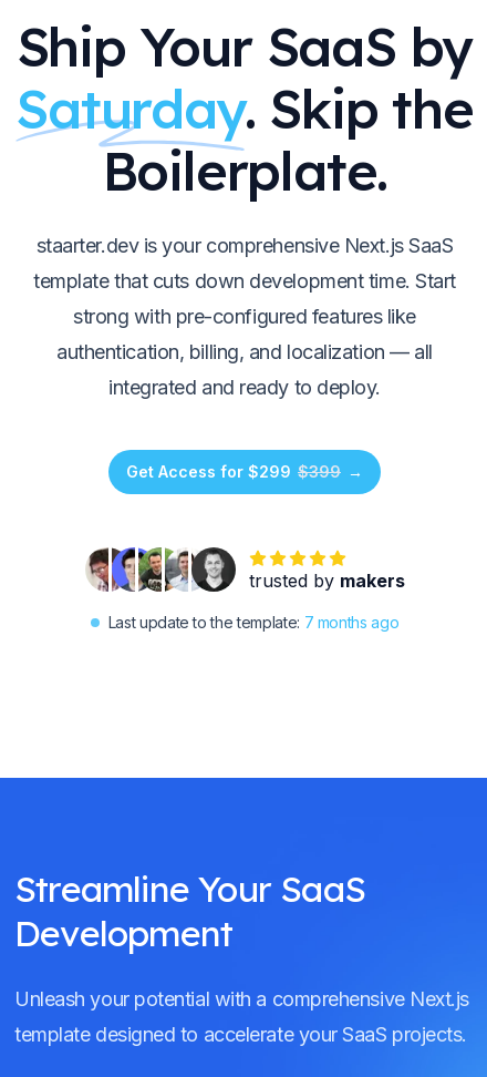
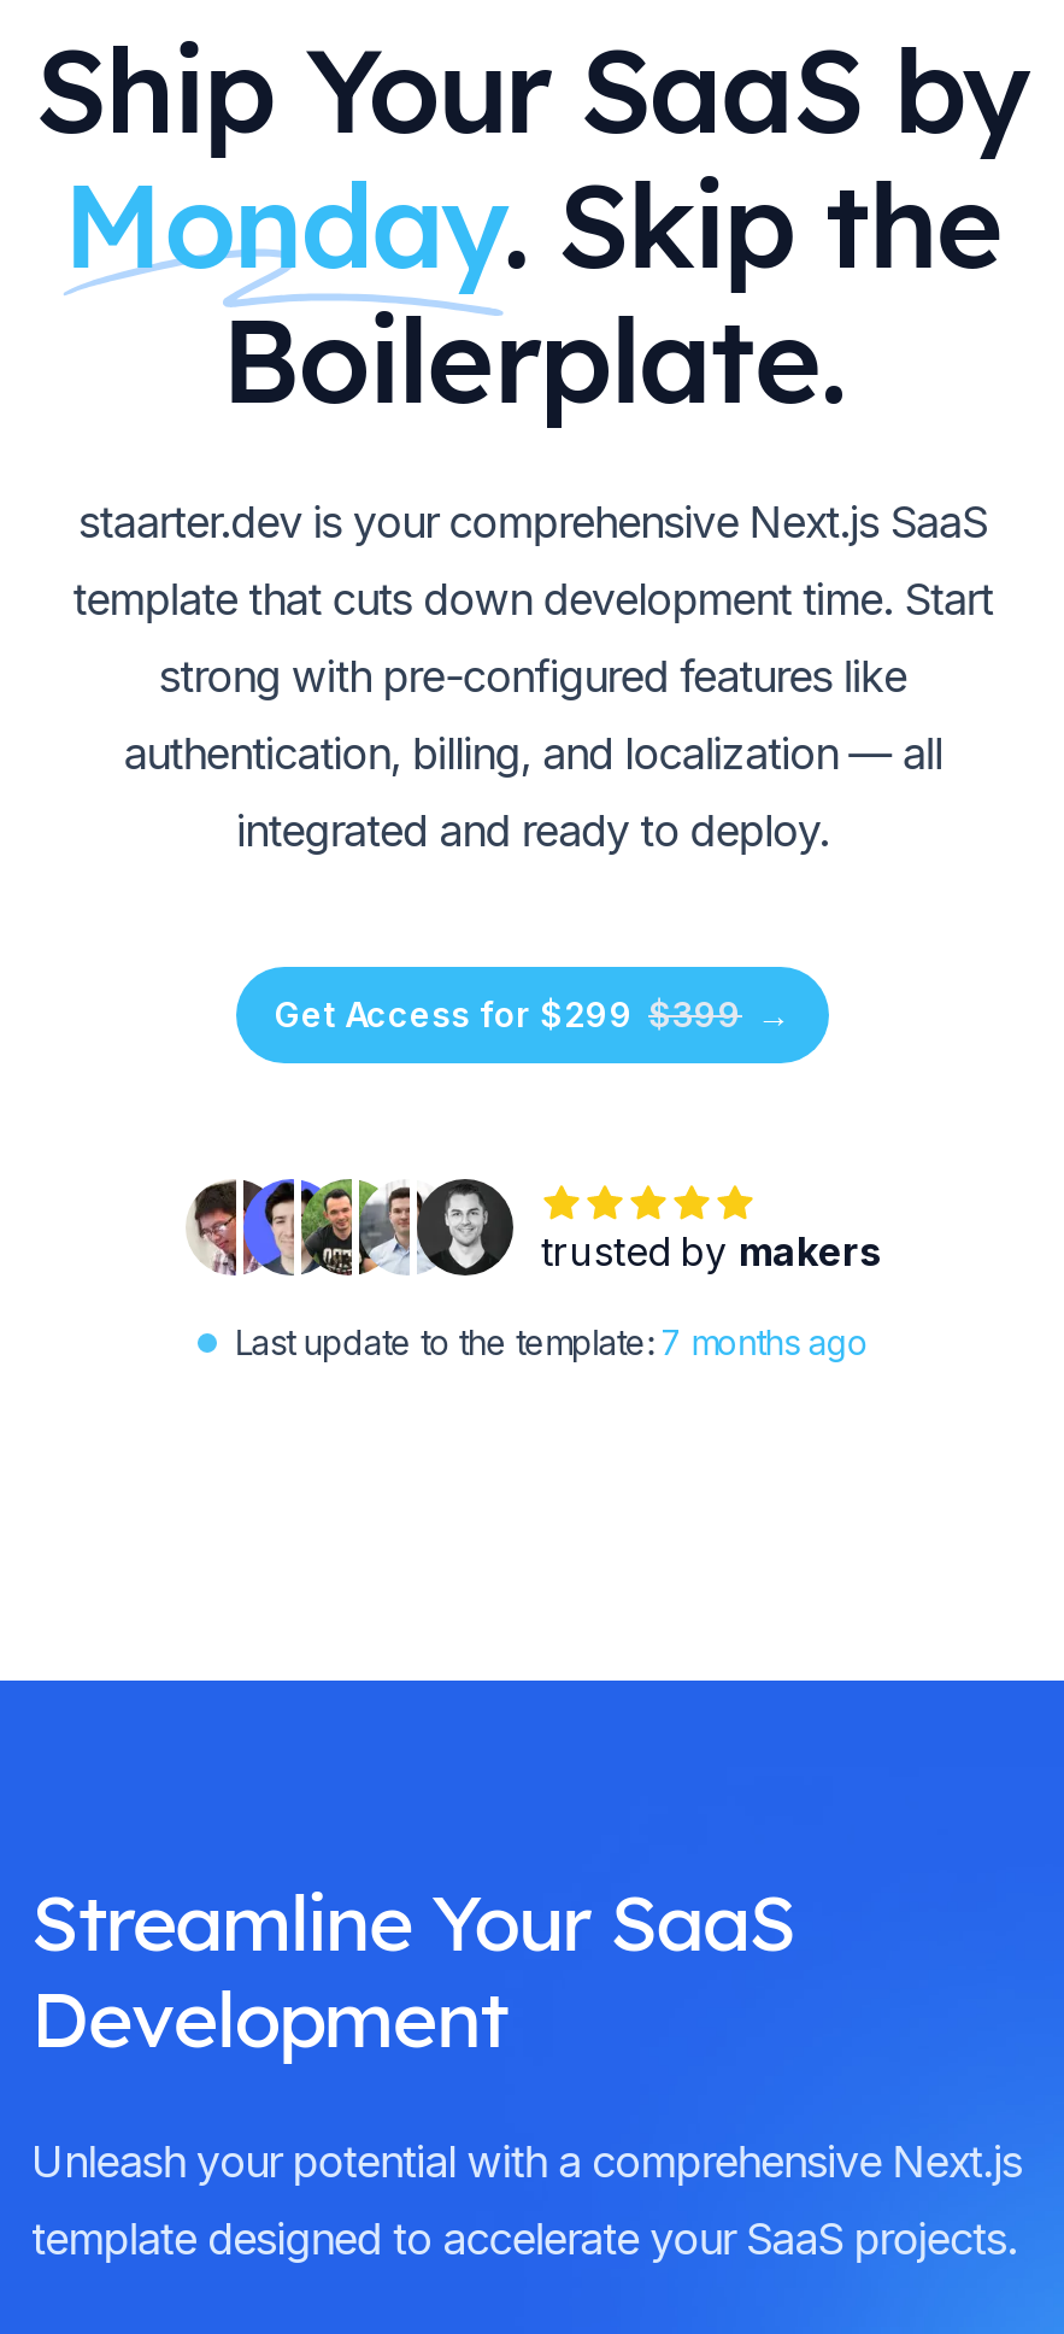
[16,75,473,142] Saturday. Skip the -> [63,152,1002,297] Monday. Skip the

